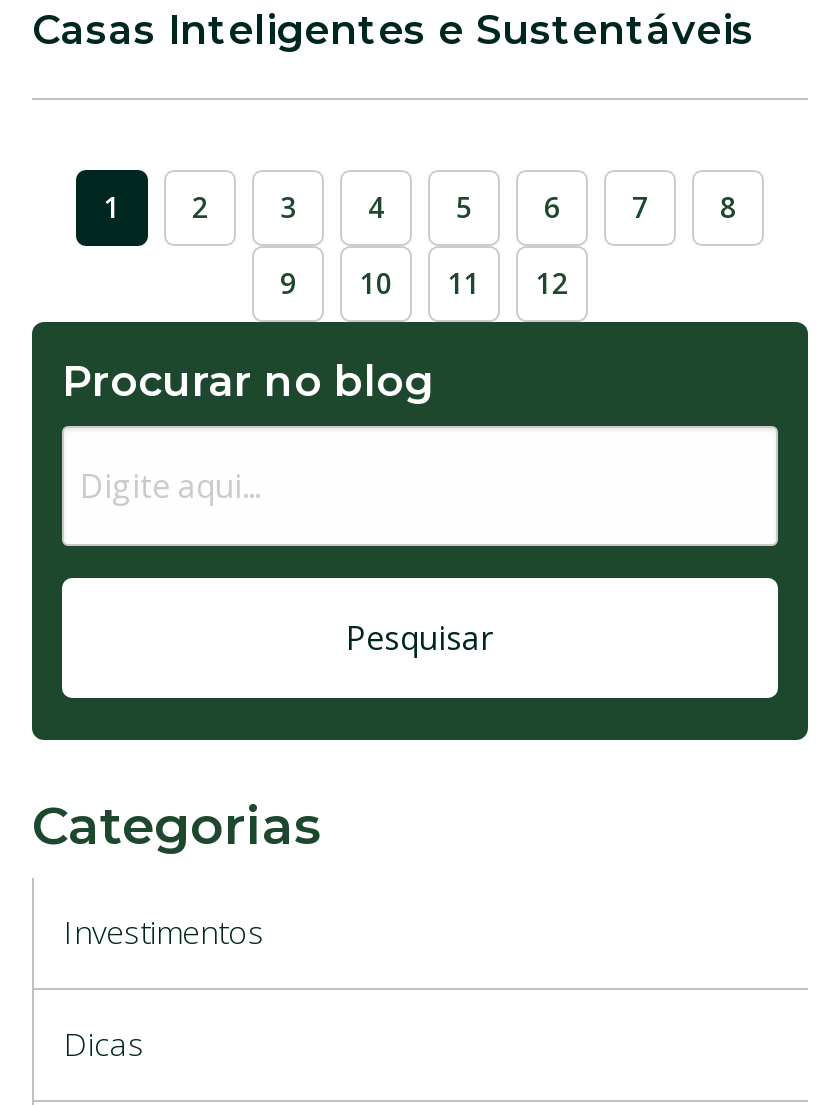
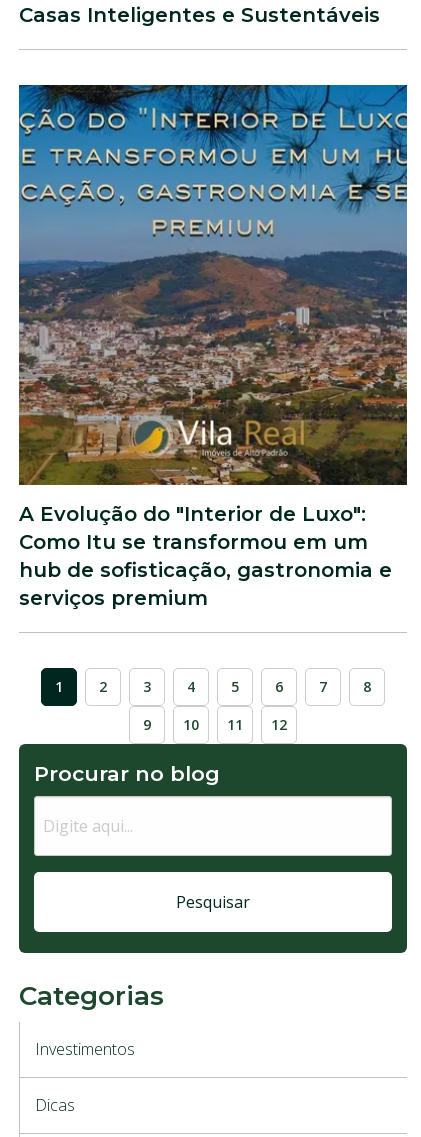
none -> [18,84,408,610] [image] | A Evolução do "Interior de Luxo": | Como Itu se transformou em um | hub de sofisticação, gastronomia e | serviços premium

